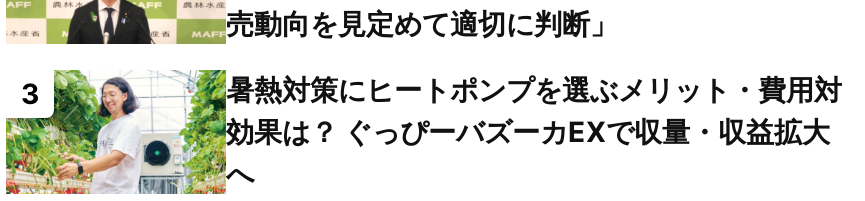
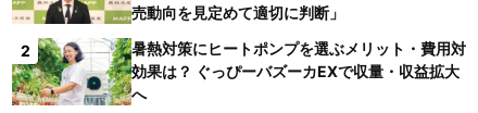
[21,76,39,110] 3 -> [20,41,30,60] 2

